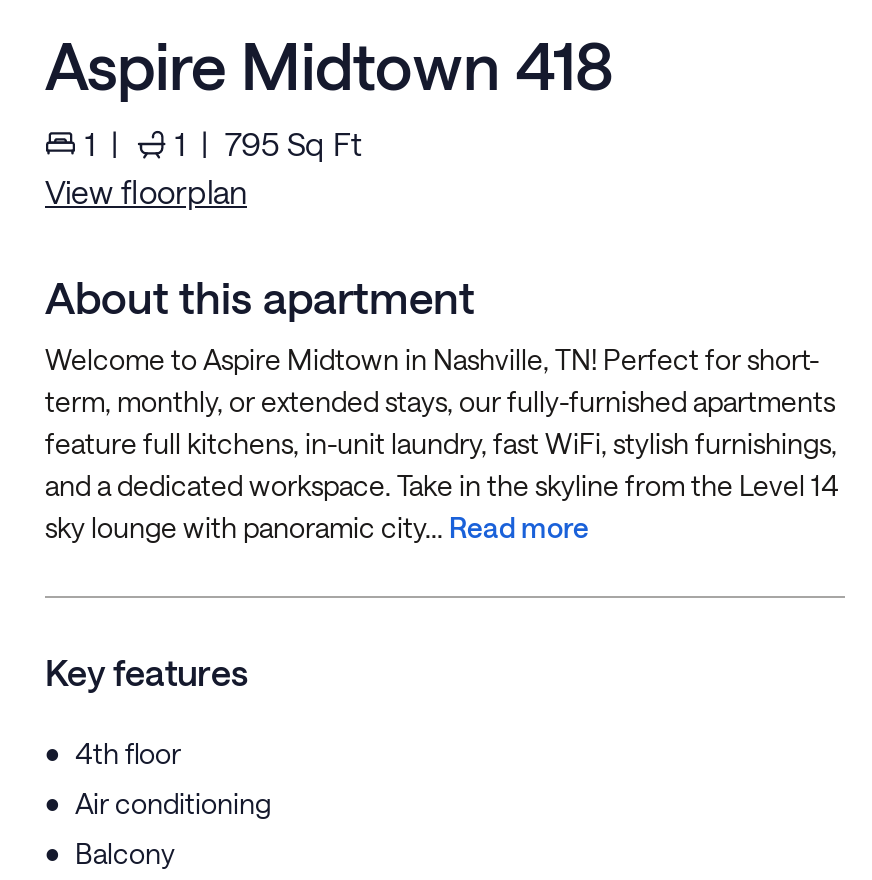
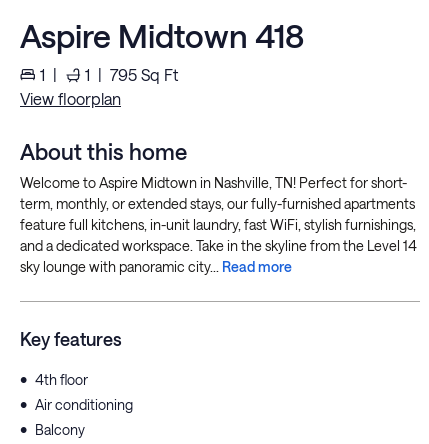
[45,270,475,322] About this apartment -> [20,138,187,164] About this home

